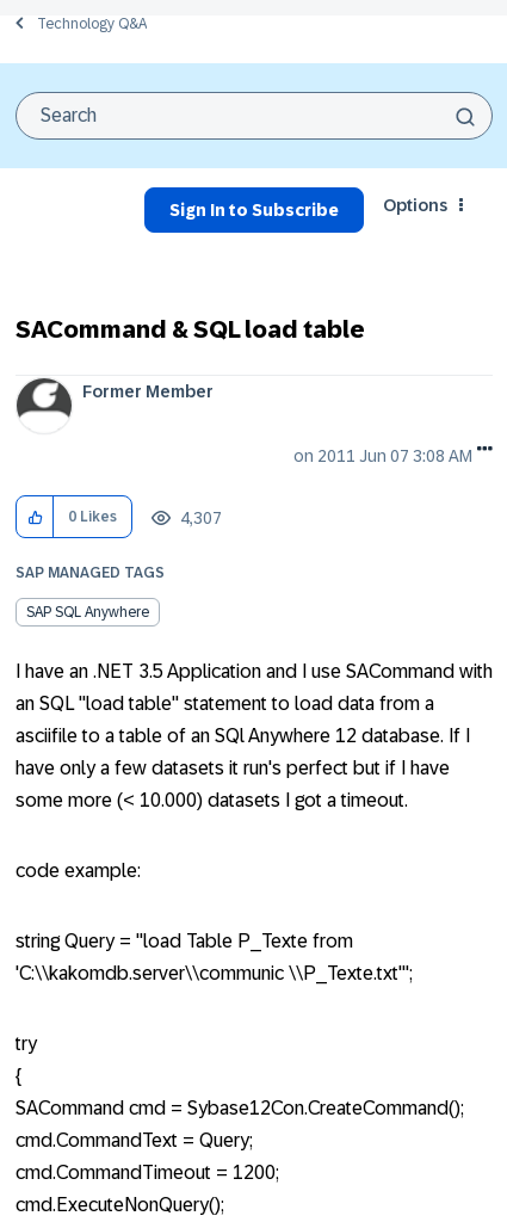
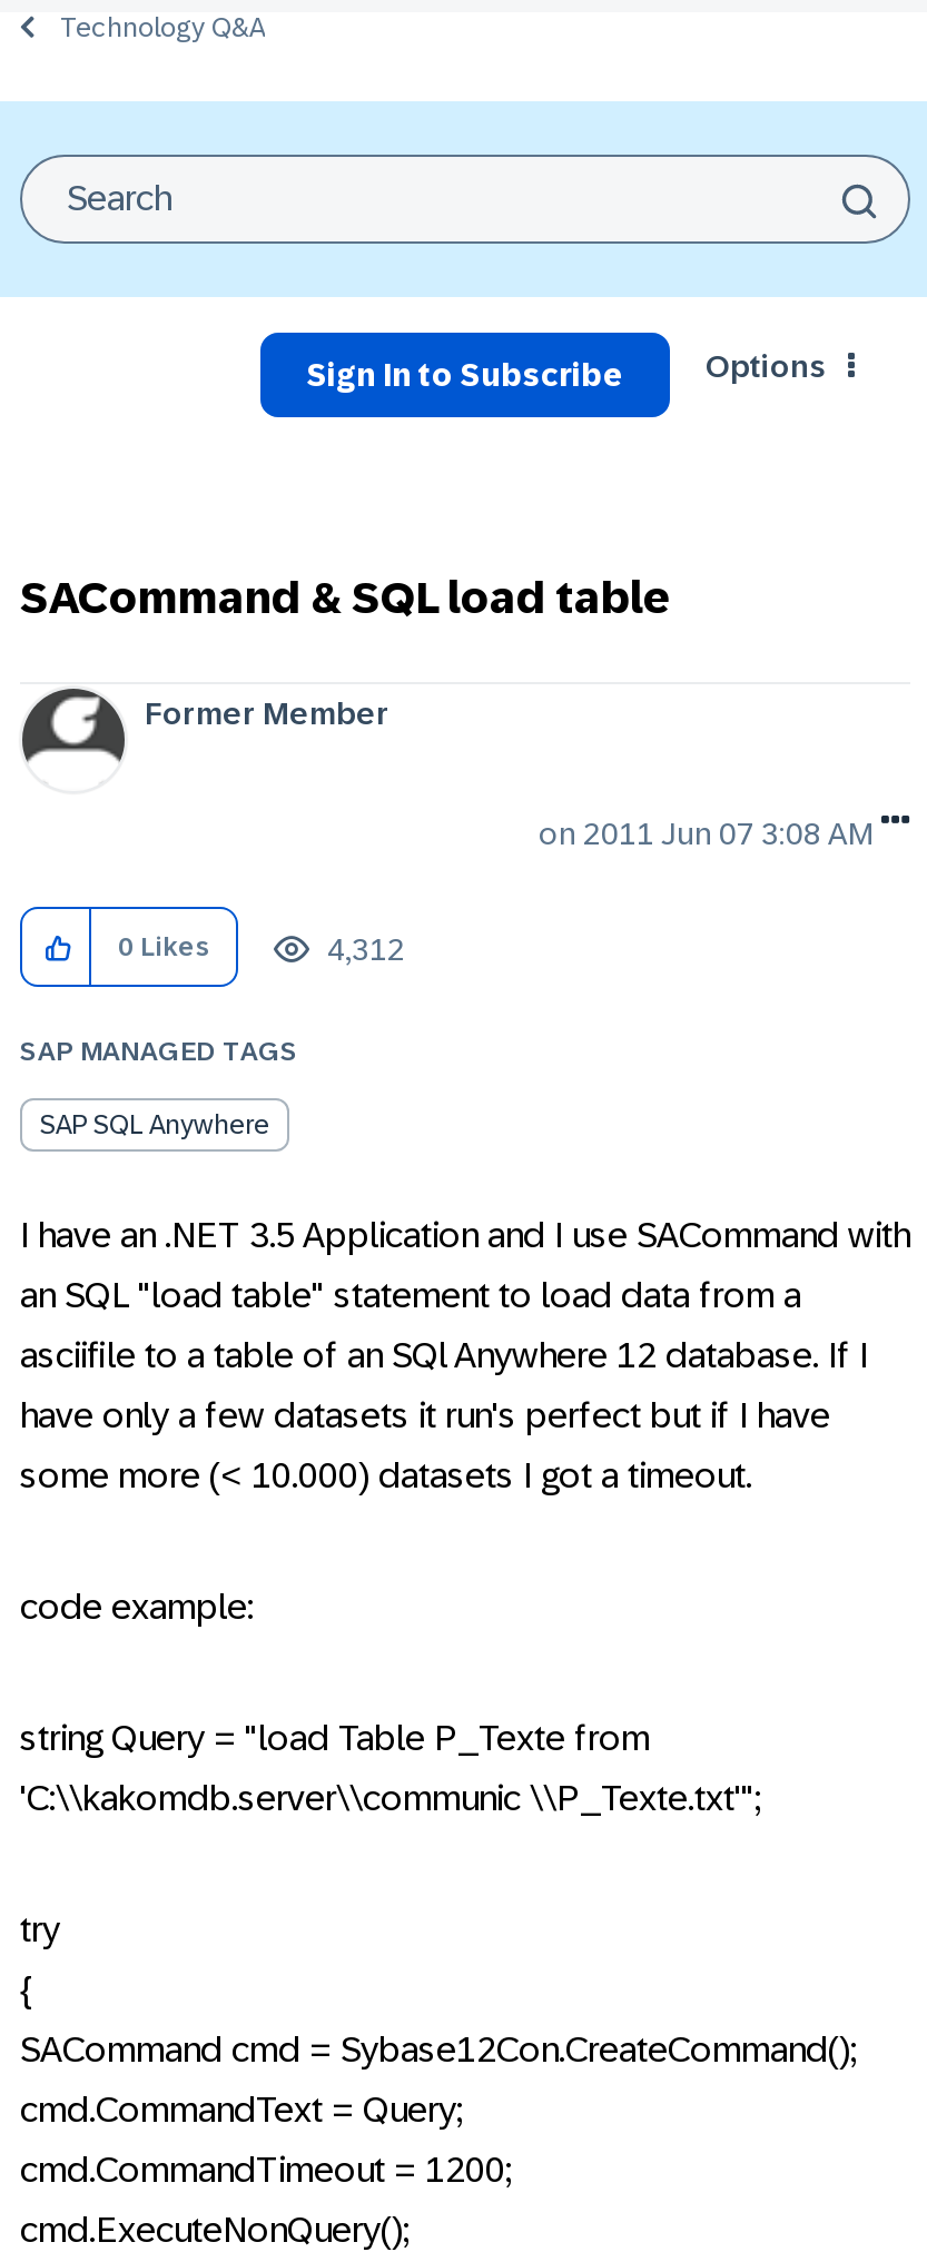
[180,508,222,527] 4,307 -> [327,931,405,967] 4,312

